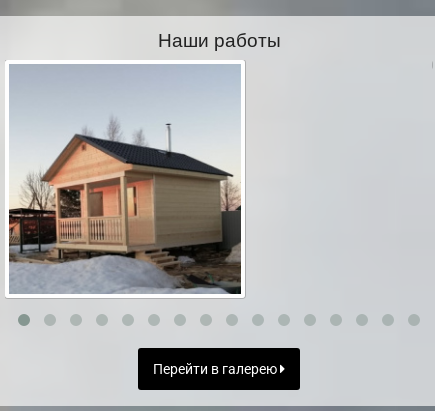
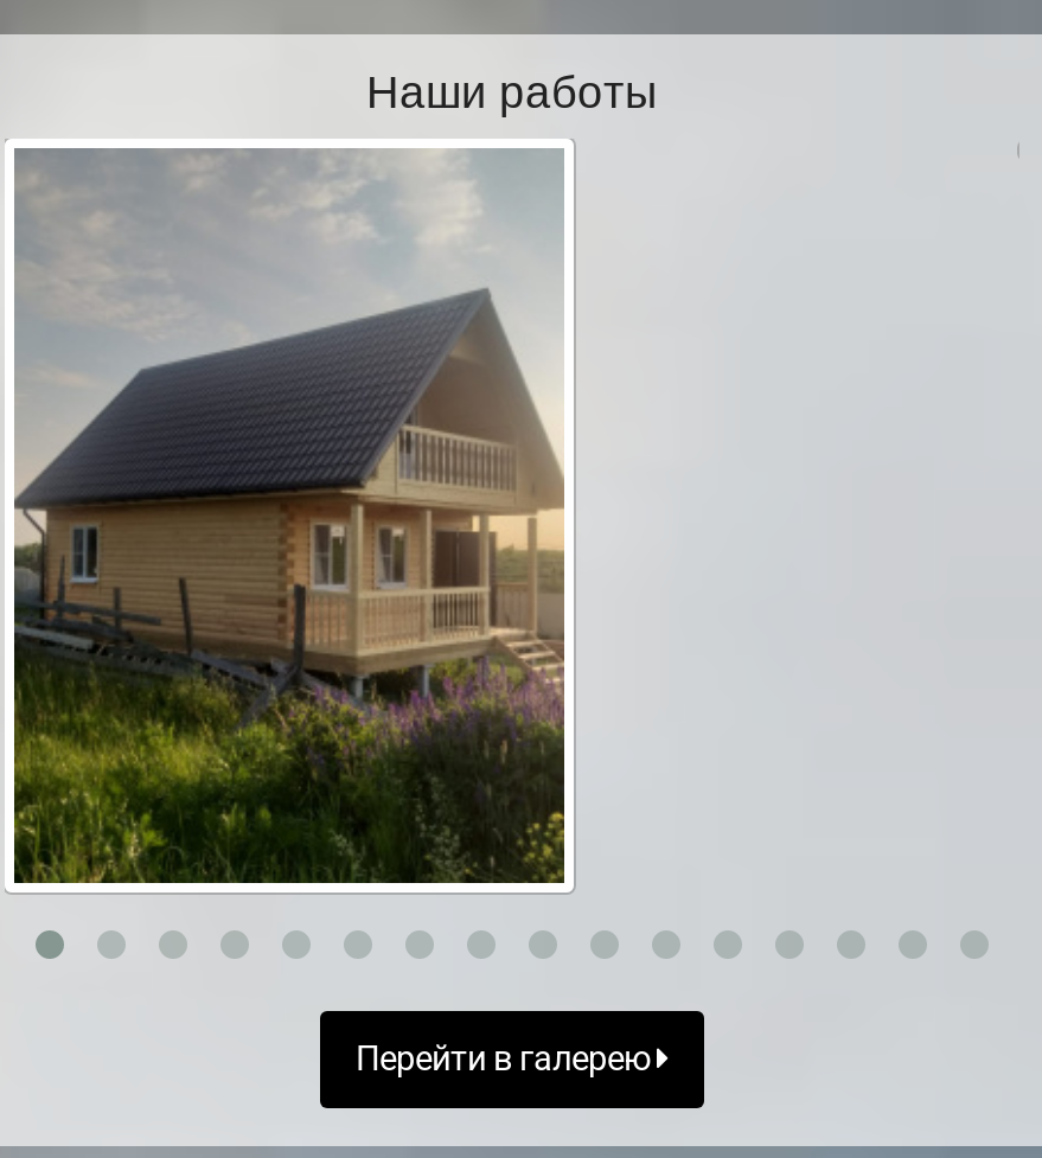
[9,65,242,296] [image] -> [12,153,564,885] [image]

